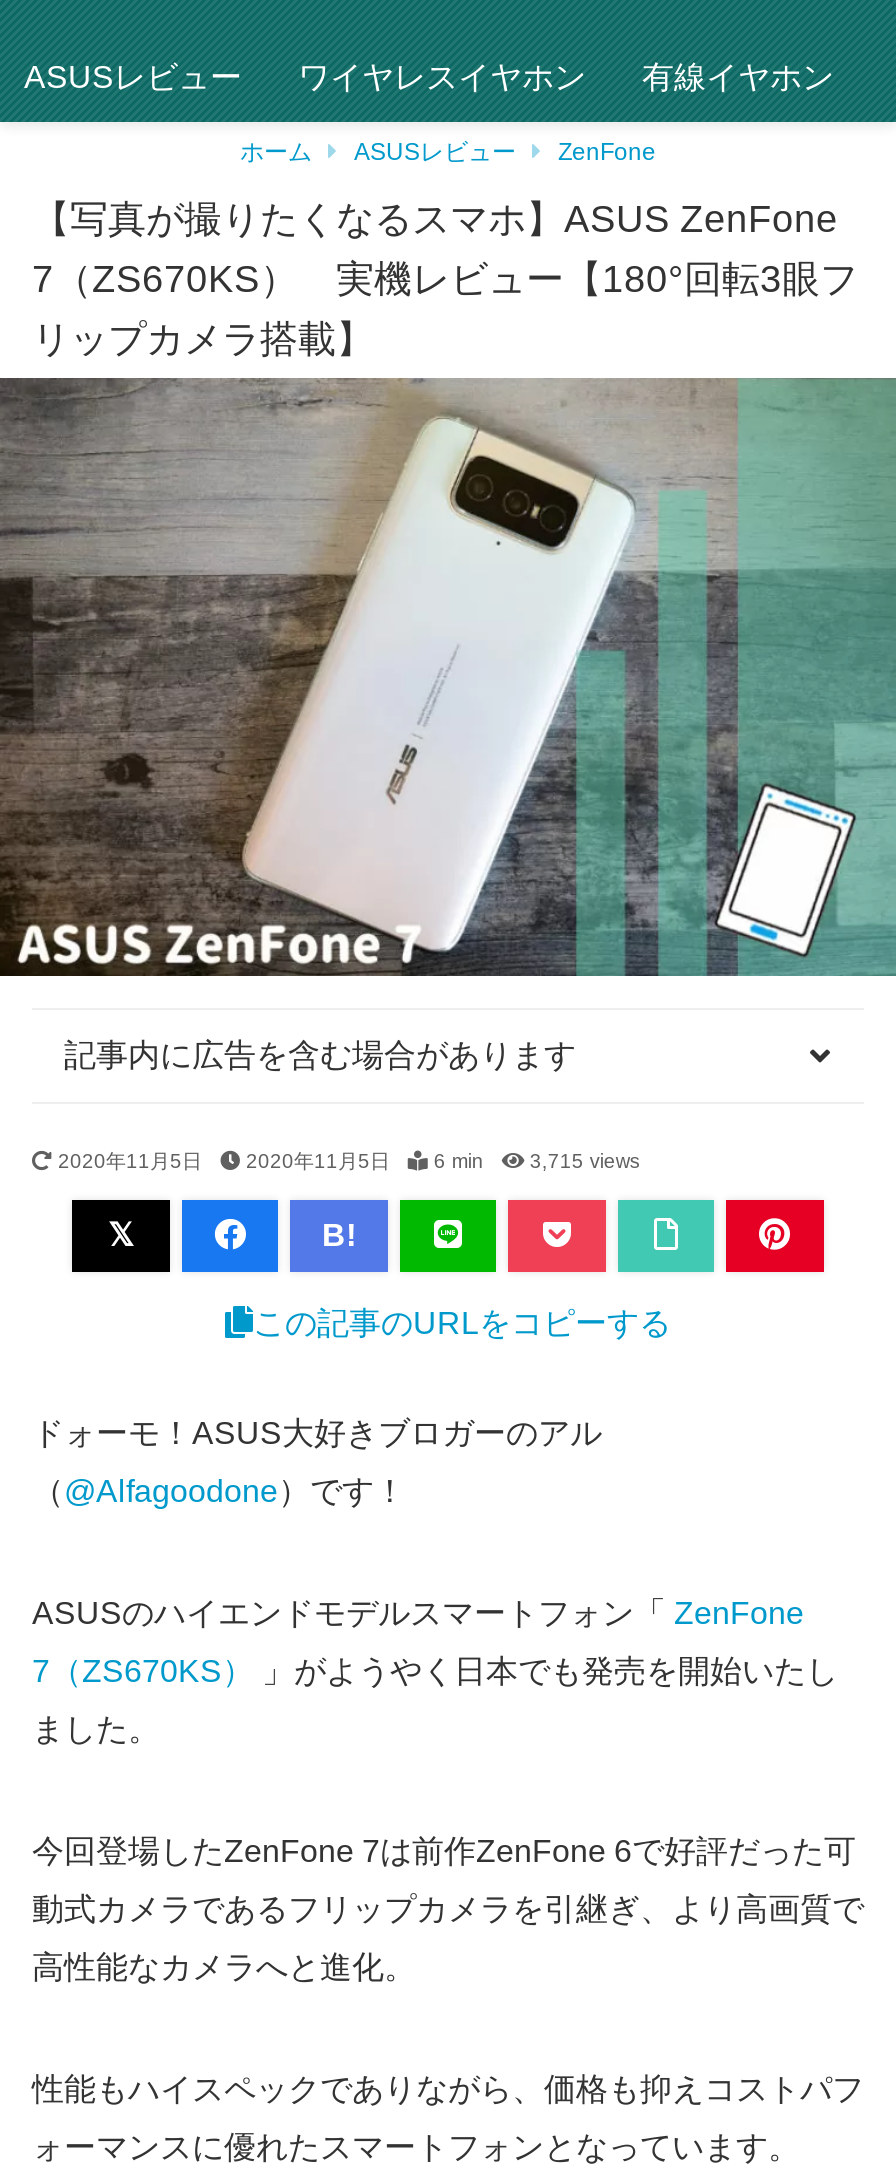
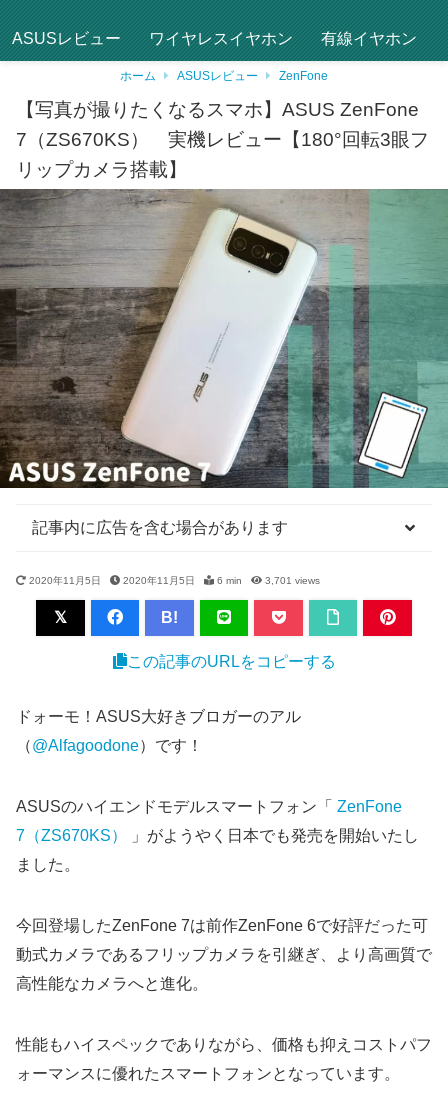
[530,1149,640,1171] 3,715 views -> [265,575,320,586] 3,701 views

